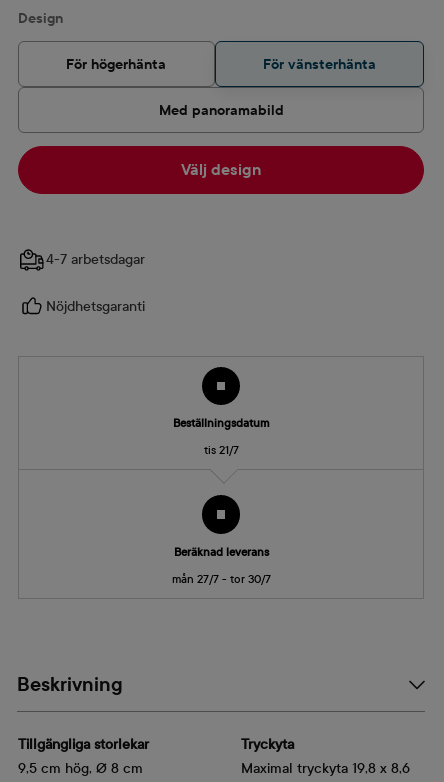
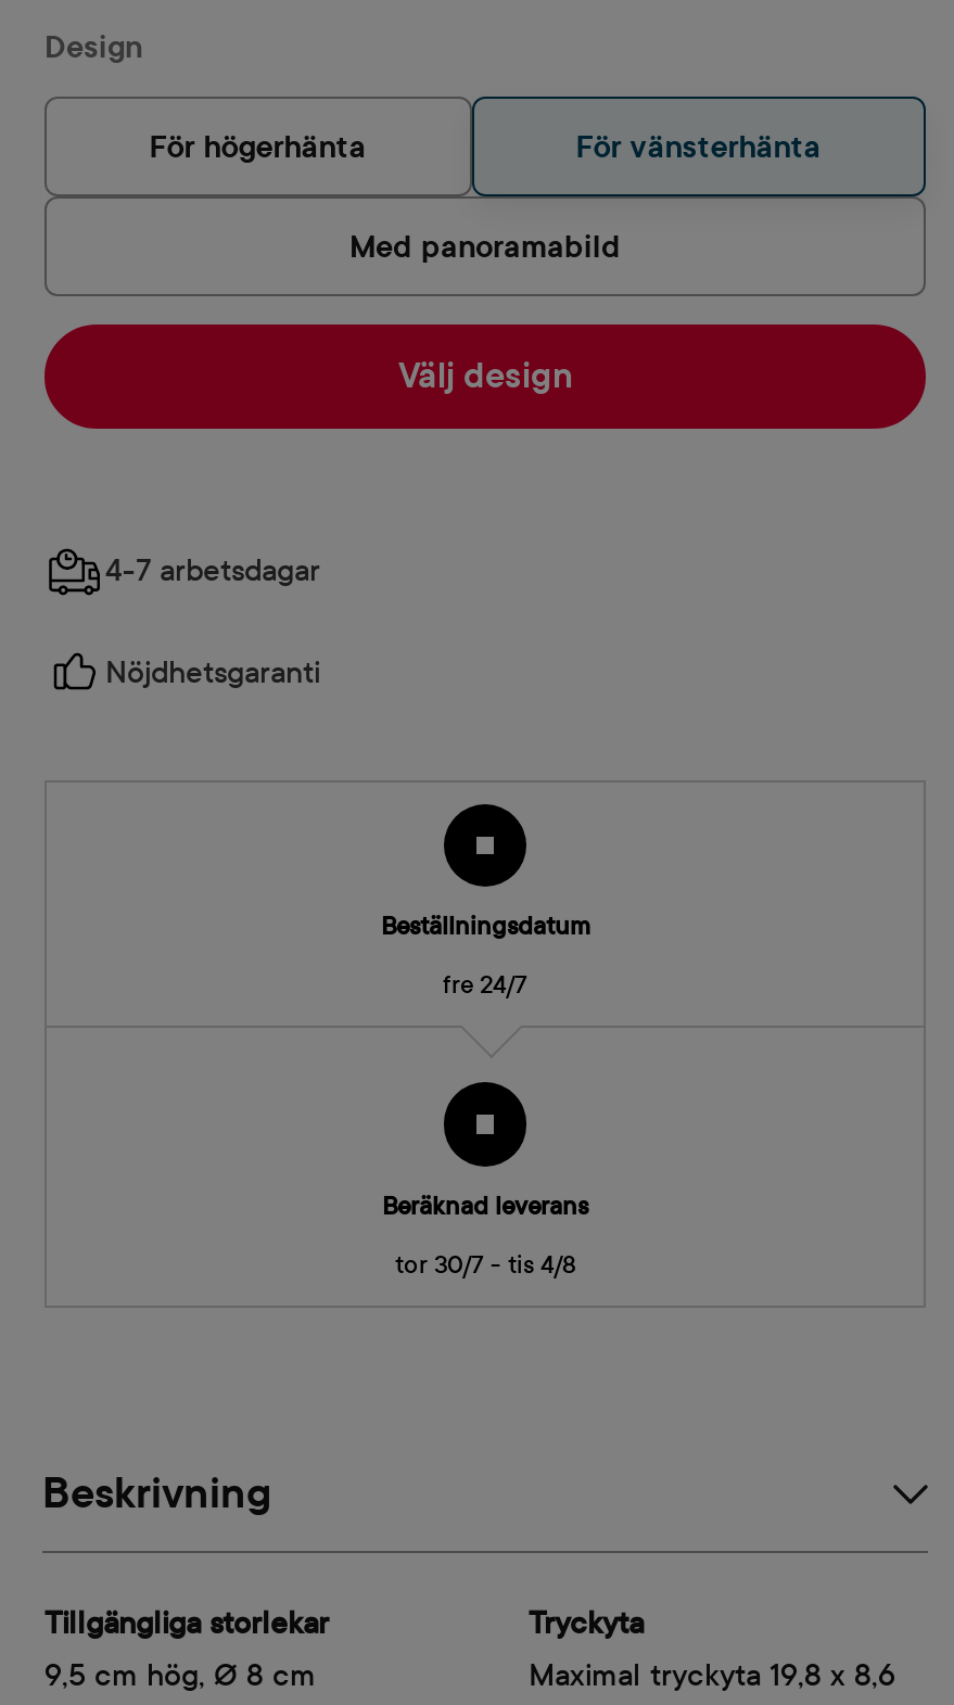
[203,443,238,457] tis 21/7 -> [443,970,527,1000] fre 24/7
[171,572,270,586] mån 27/7 - tor 30/7 -> [395,1249,575,1279] tor 30/7 - tis 4/8

